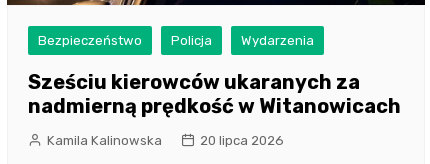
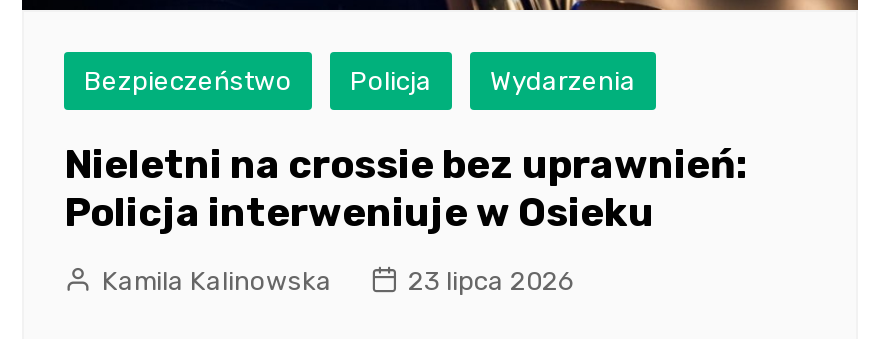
[28,70,401,118] Sześciu kierowców ukaranych za | nadmierną prędkość w Witanowicach -> [64,139,748,235] Nieletni na crossie bez uprawnień: | Policja interweniuje w Osieku
[200,133,284,148] 20 lipca 2026 -> [408,265,576,295] 23 lipca 2026

